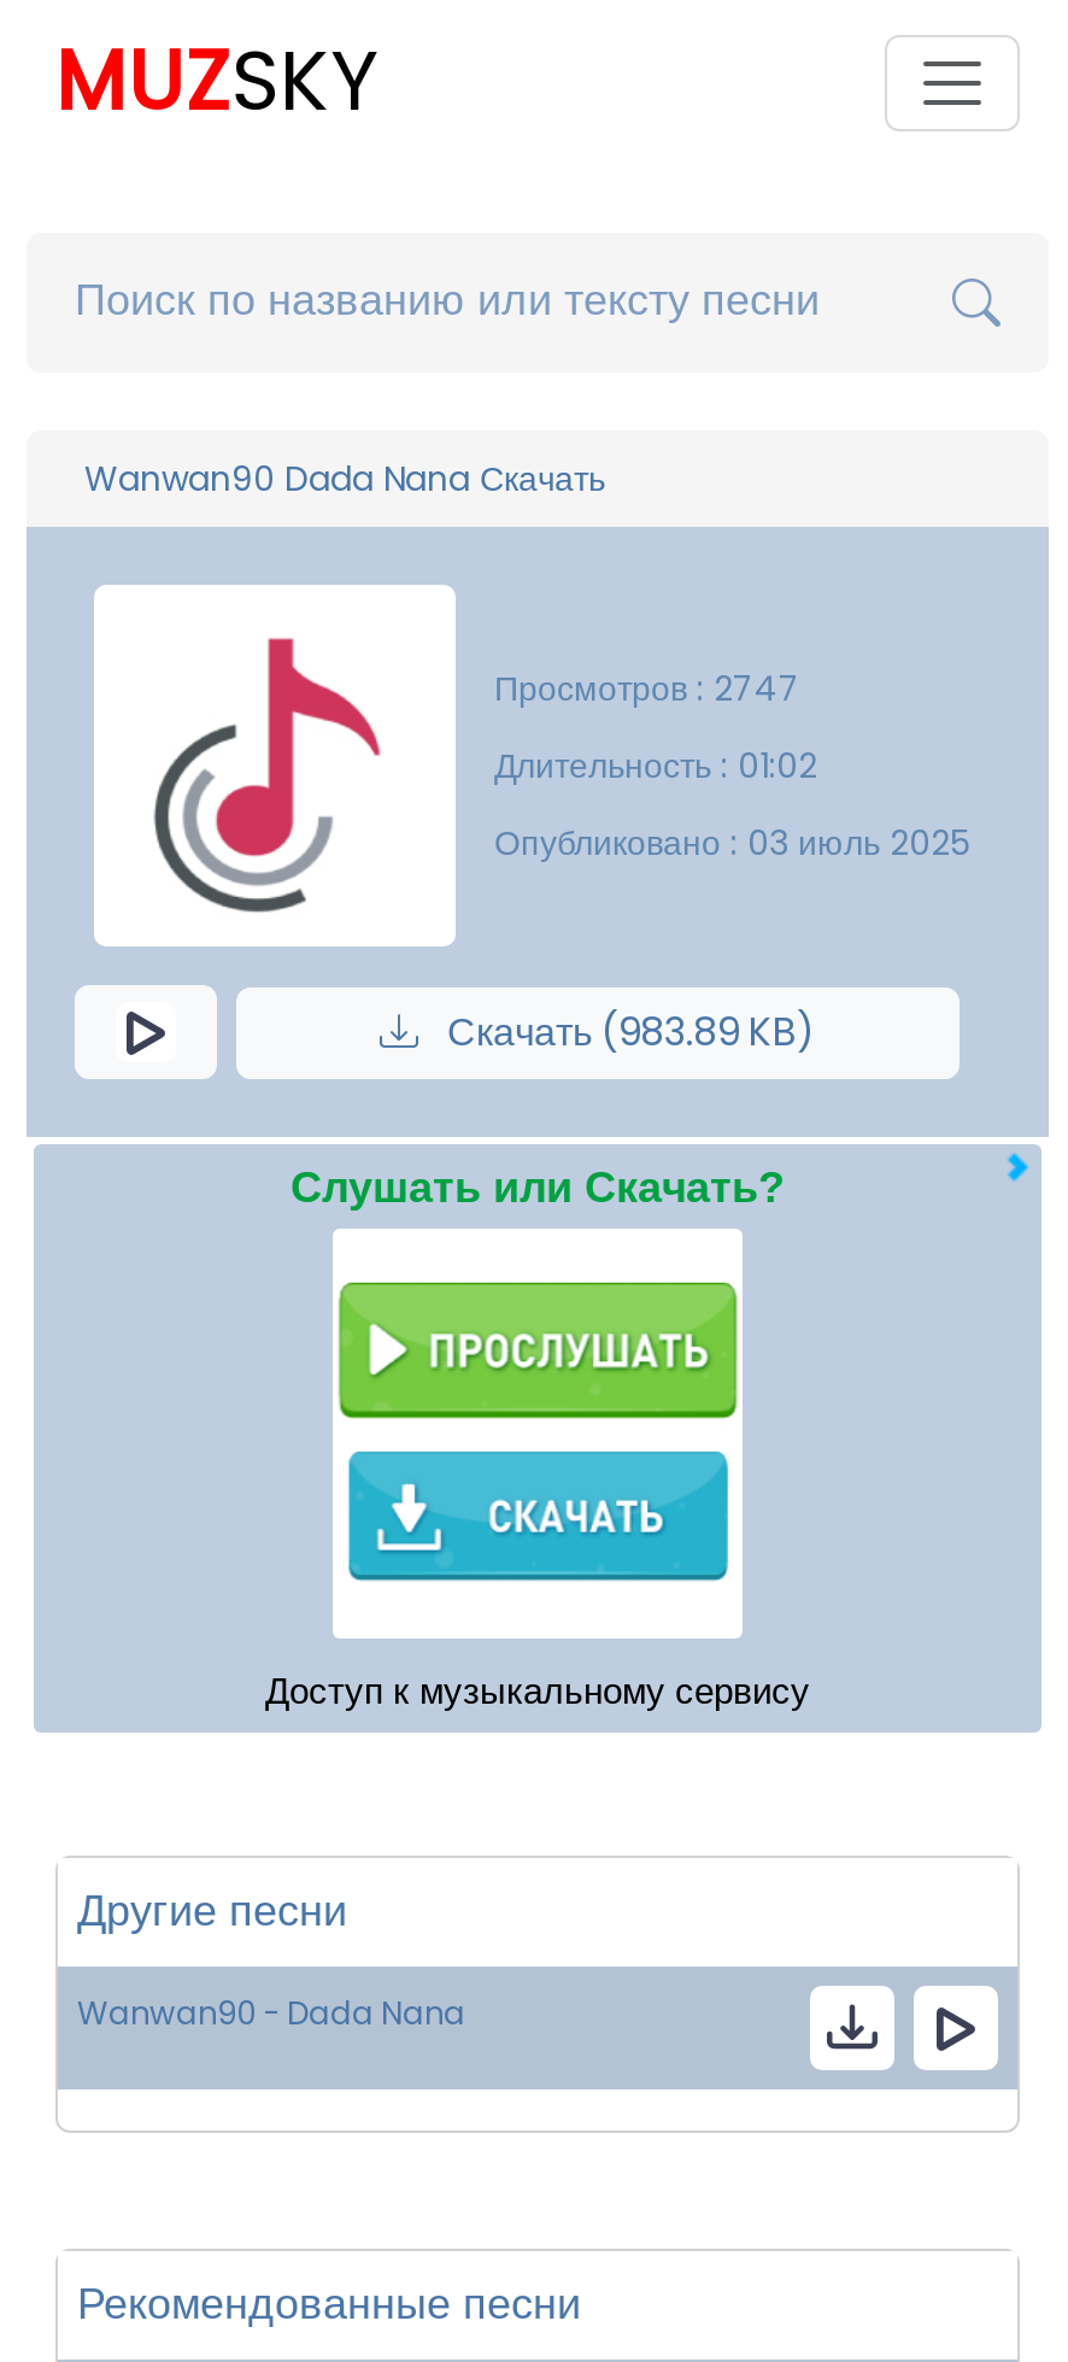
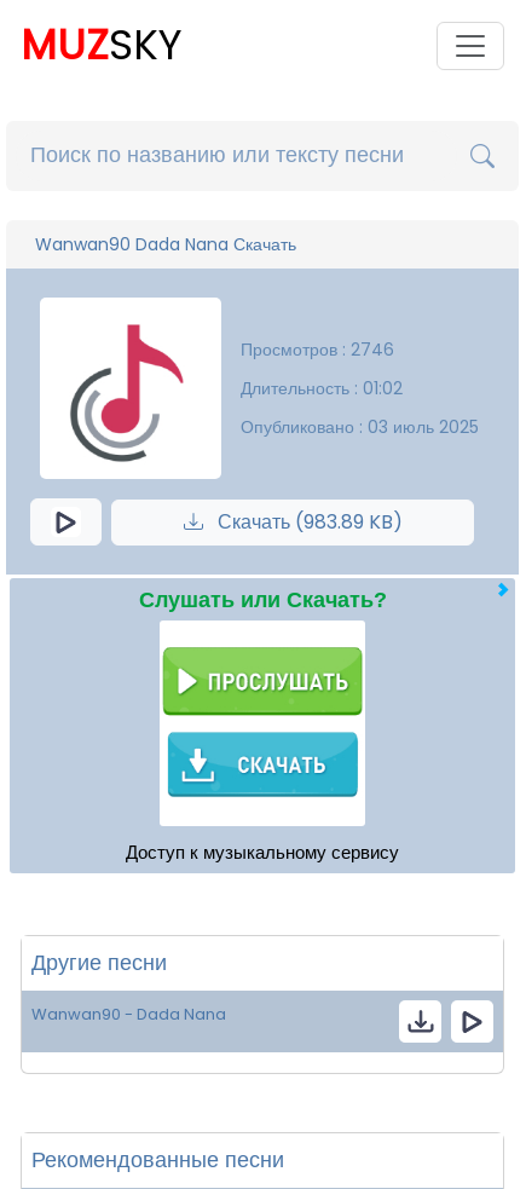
[494,664,800,713] Просмотров : 2747 -> [241,337,394,362] Просмотров : 2746

